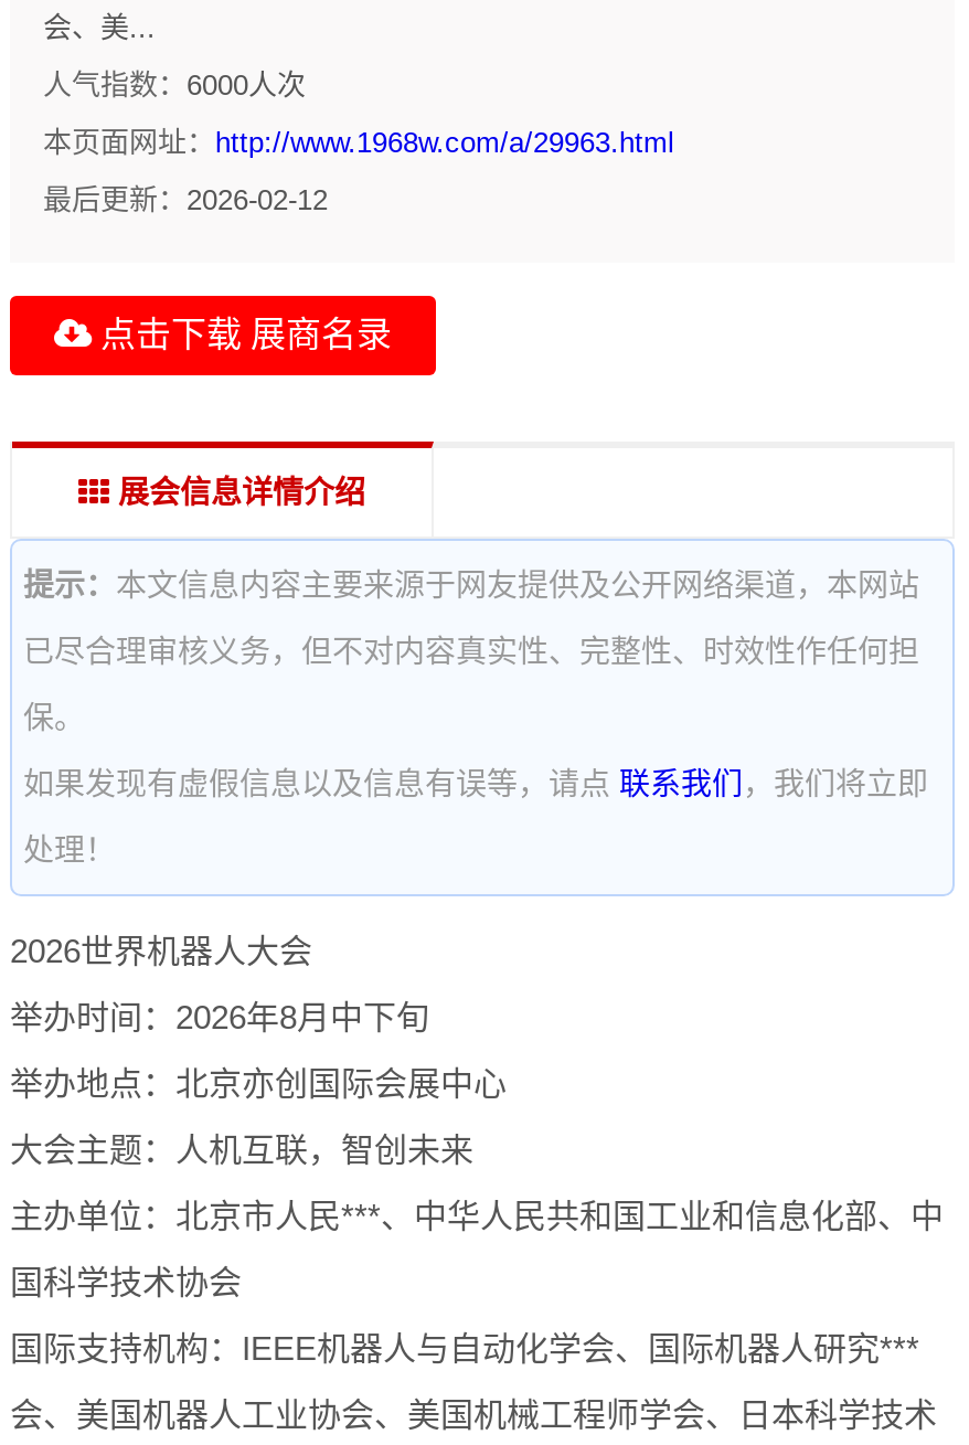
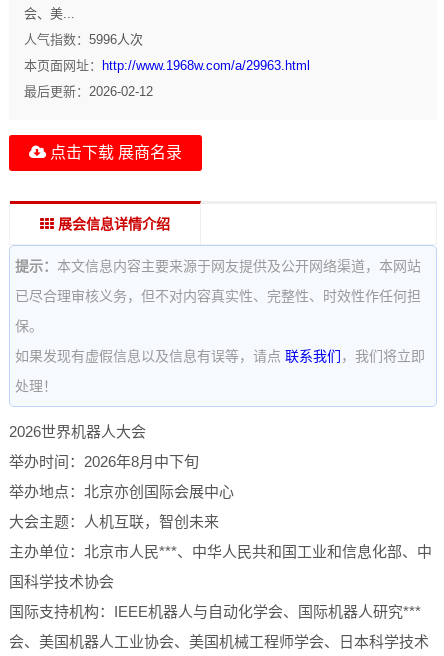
[43,68,306,101] 人气指数：6000人次 -> [24,32,143,47] 人气指数：5996人次

